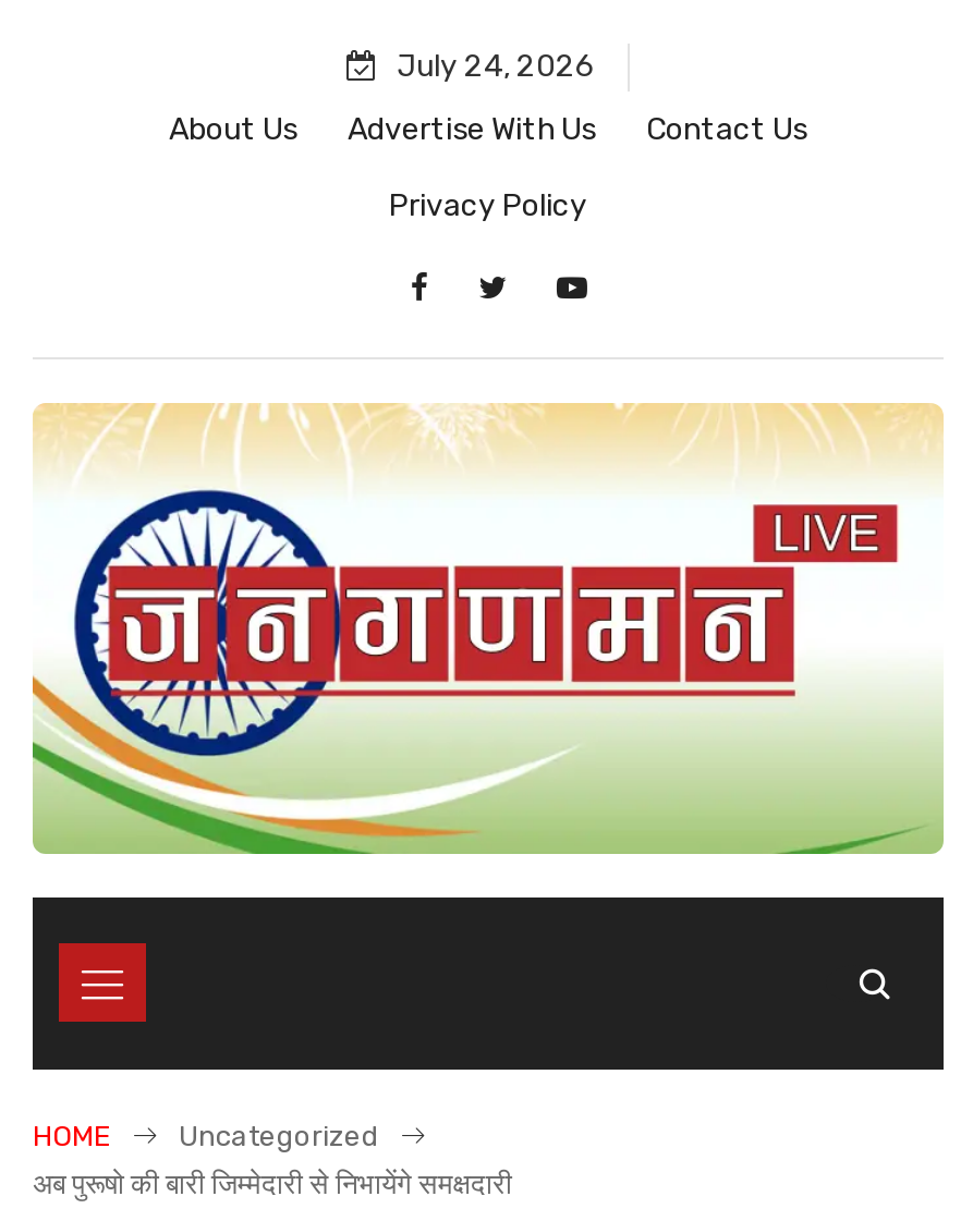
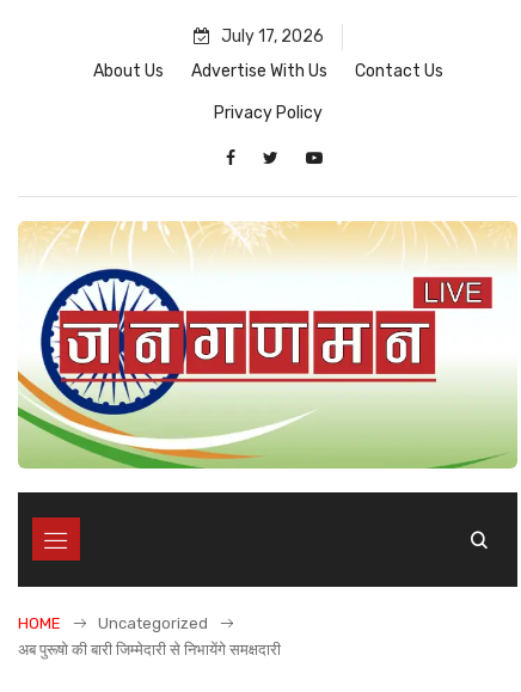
[390,48,595,85] July 24, 2026 -> [217,26,323,47] July 17, 2026

